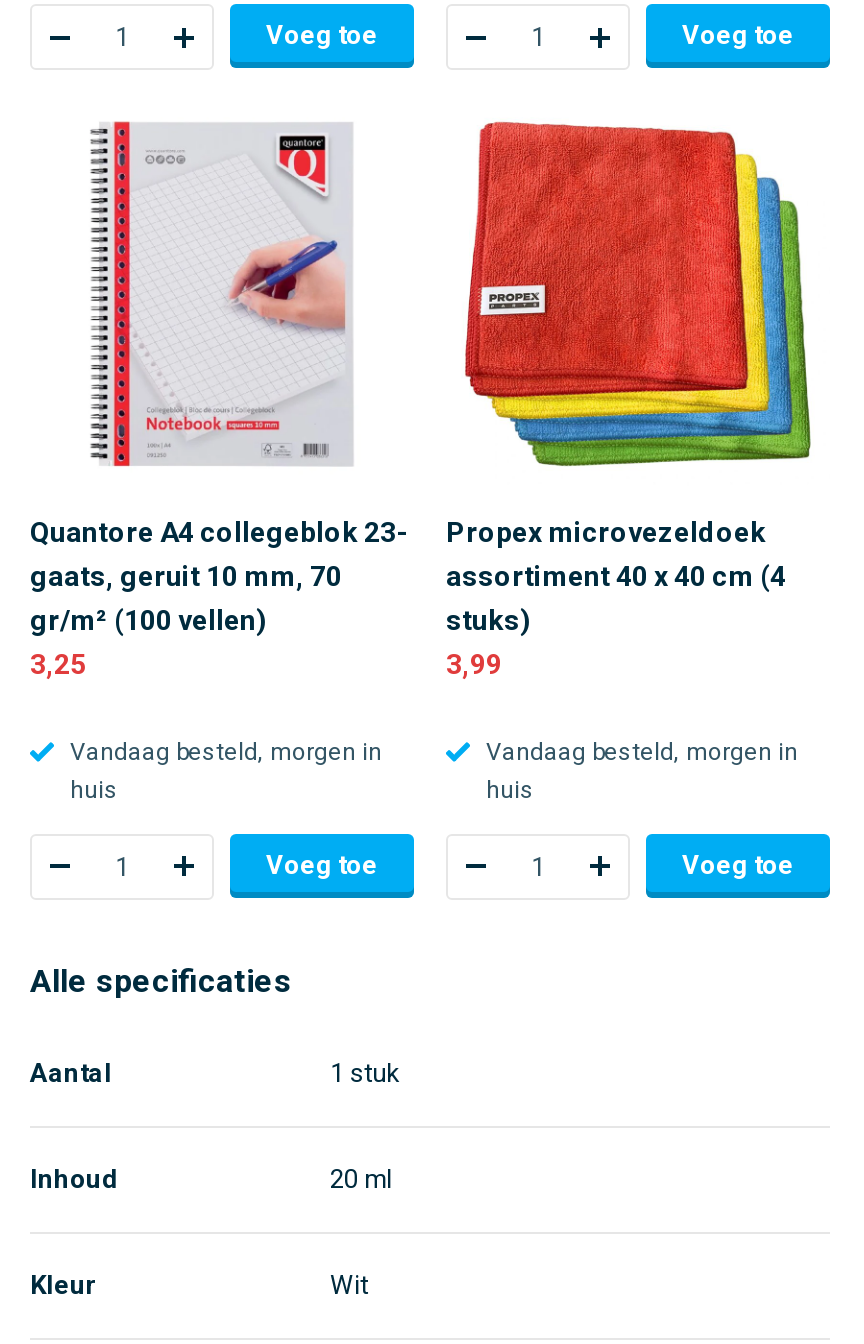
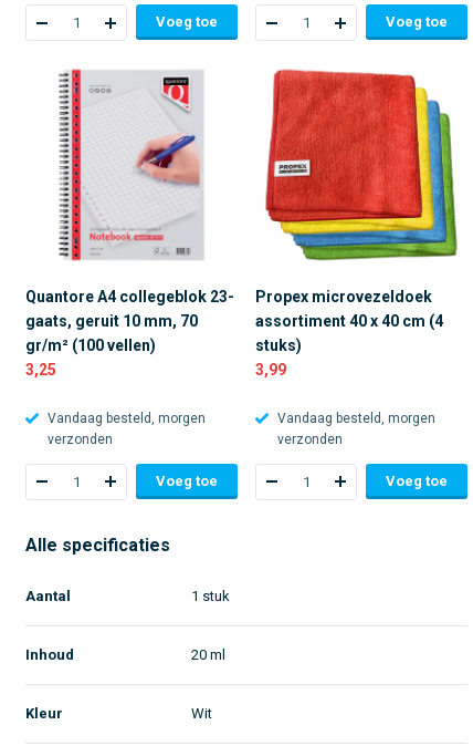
[70,738,382,804] Vandaag besteld, morgen in | huis -> [48,411,206,447] Vandaag besteld, morgen | verzonden
[486,738,798,804] Vandaag besteld, morgen in | huis -> [277,411,435,447] Vandaag besteld, morgen | verzonden

